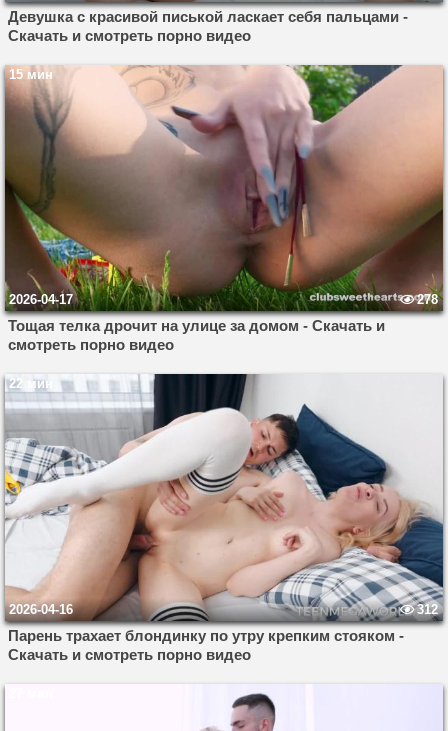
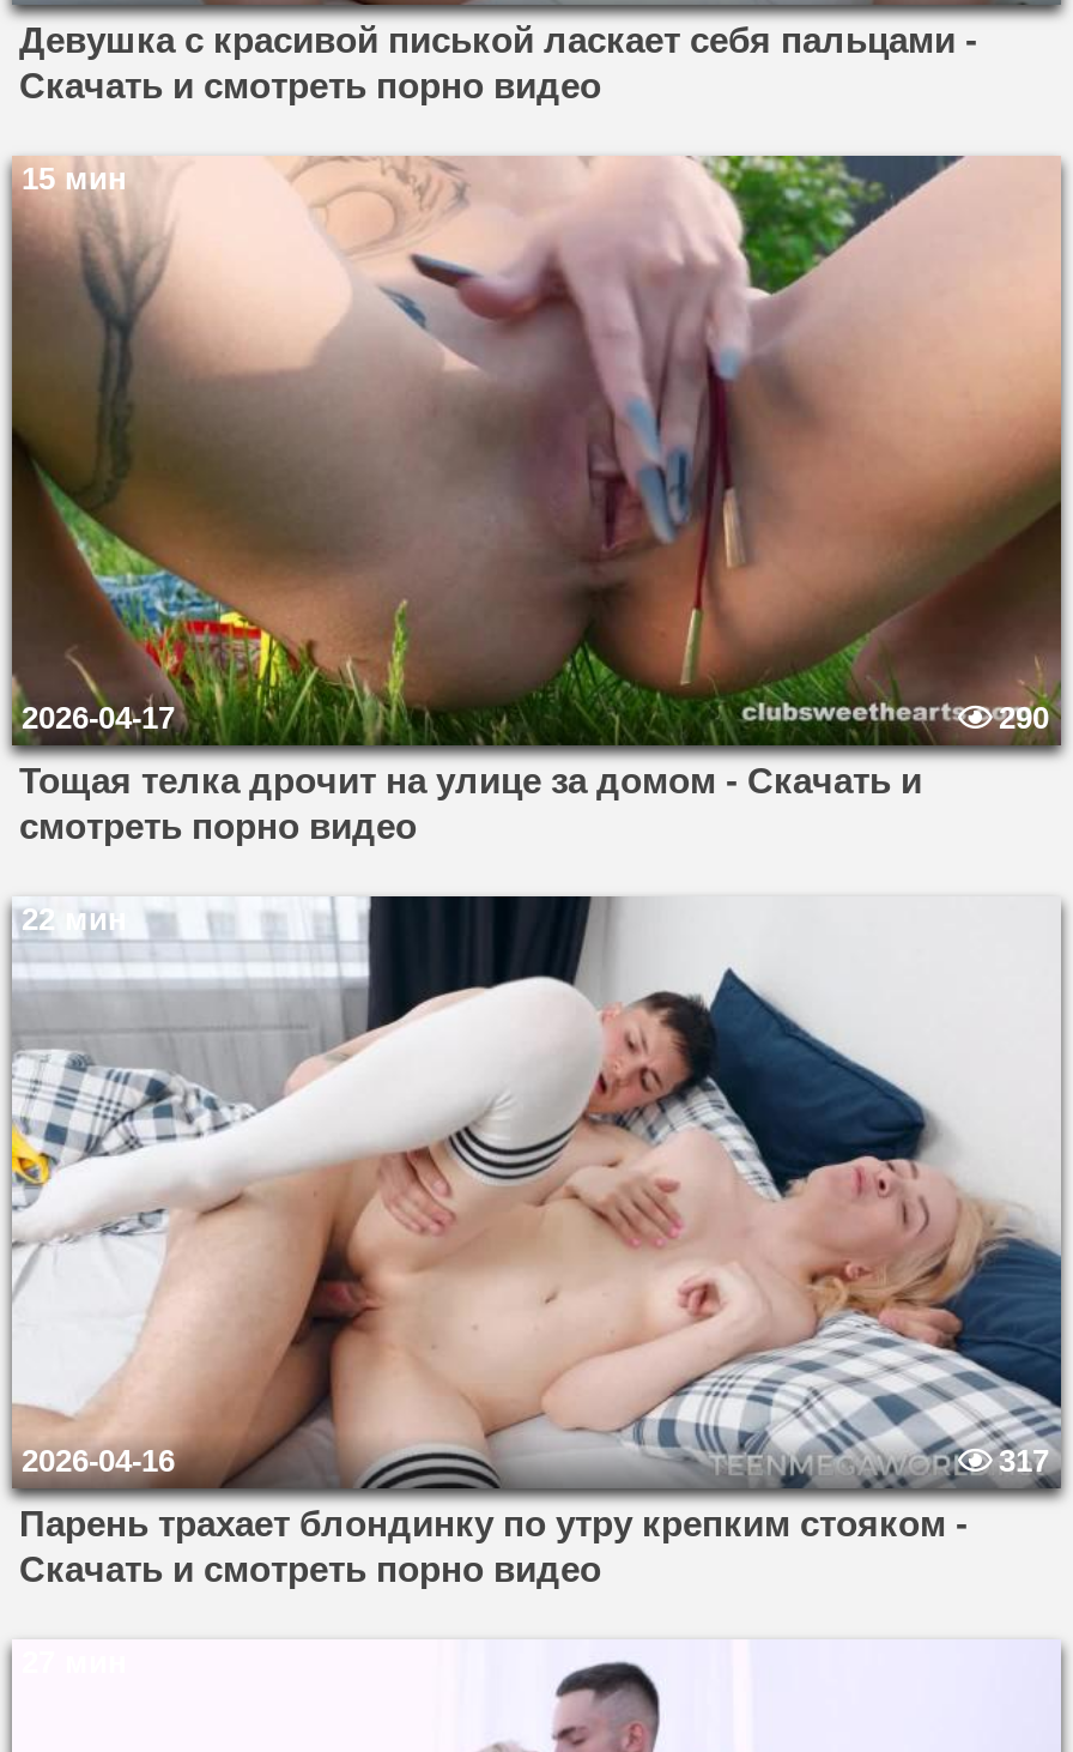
[417,292,438,307] 278 -> [999,700,1049,736] 290
[417,601,438,616] 312 -> [999,1442,1049,1478] 317

